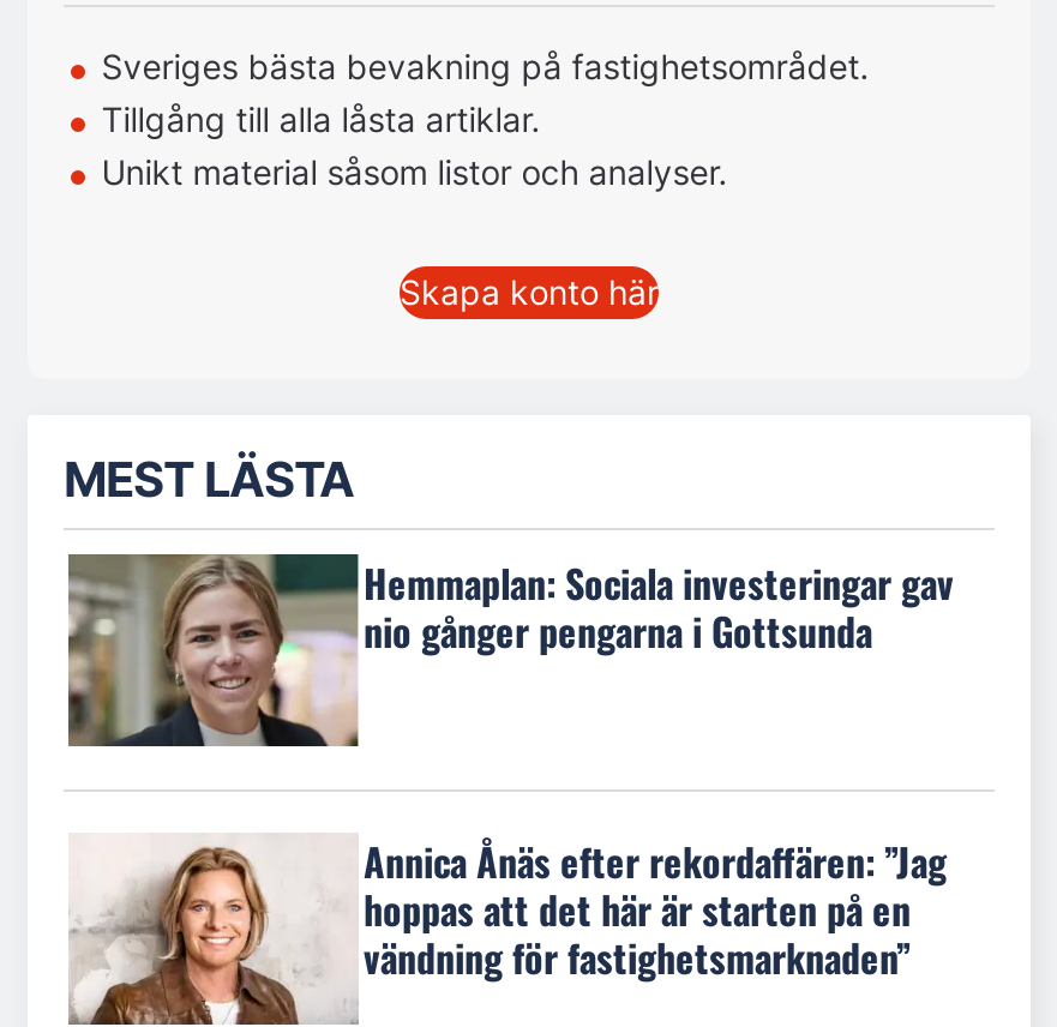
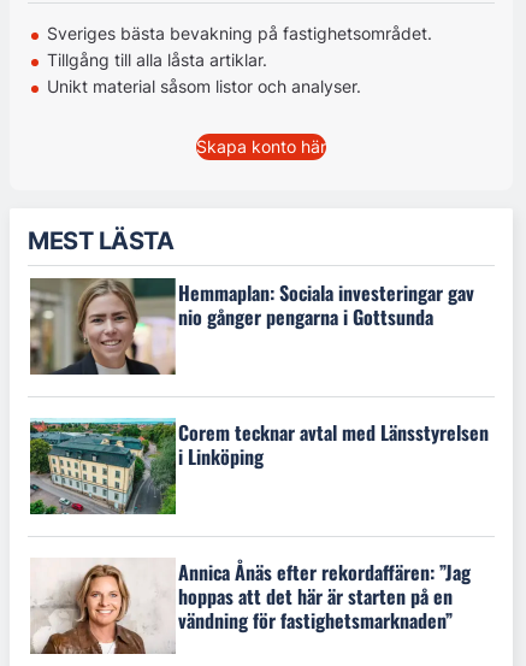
none -> [29,418,489,514] [image] | Corem tecknar avtal med Länsstyrelsen | i Linköping

